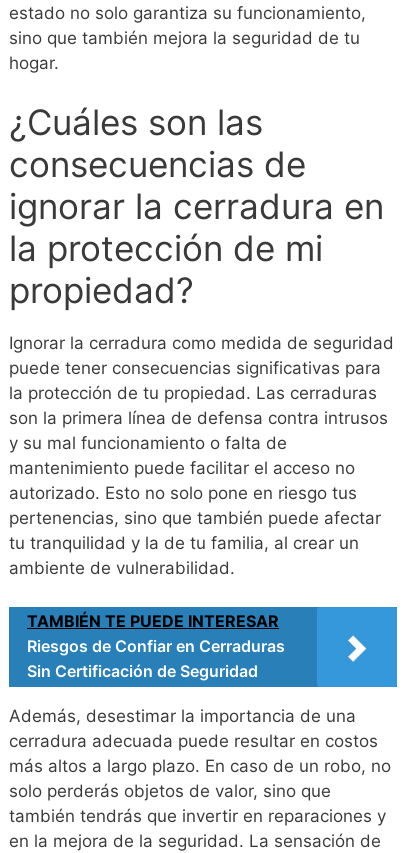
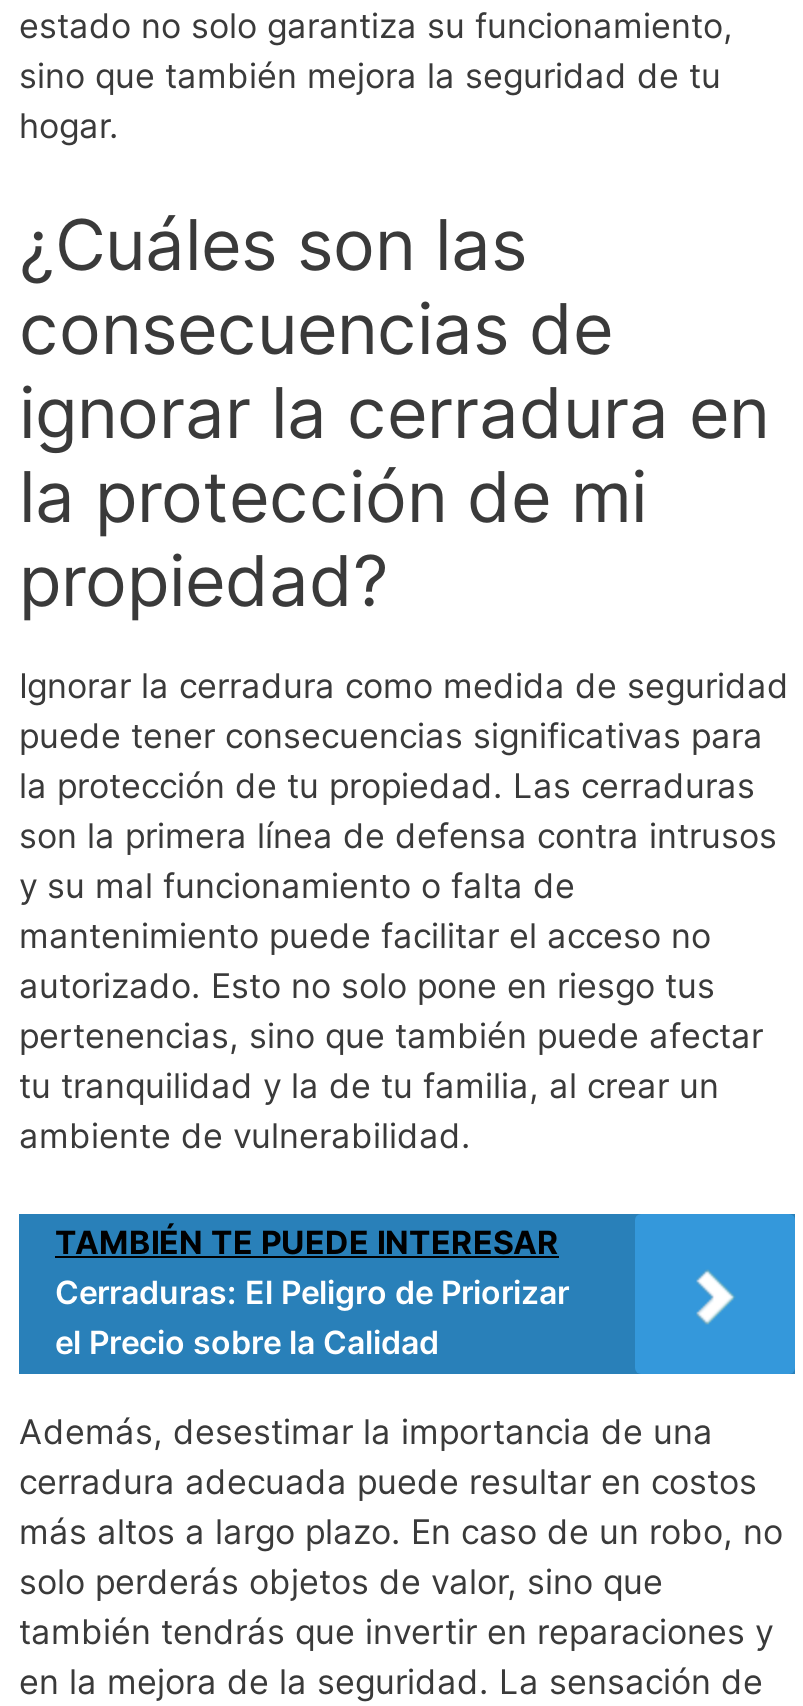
[27,636,285,681] Riesgos de Confiar en Cerraduras | Sin Certificación de Seguridad -> [55,1271,569,1361] Cerraduras: El Peligro de Priorizar | el Precio sobre la Calidad

